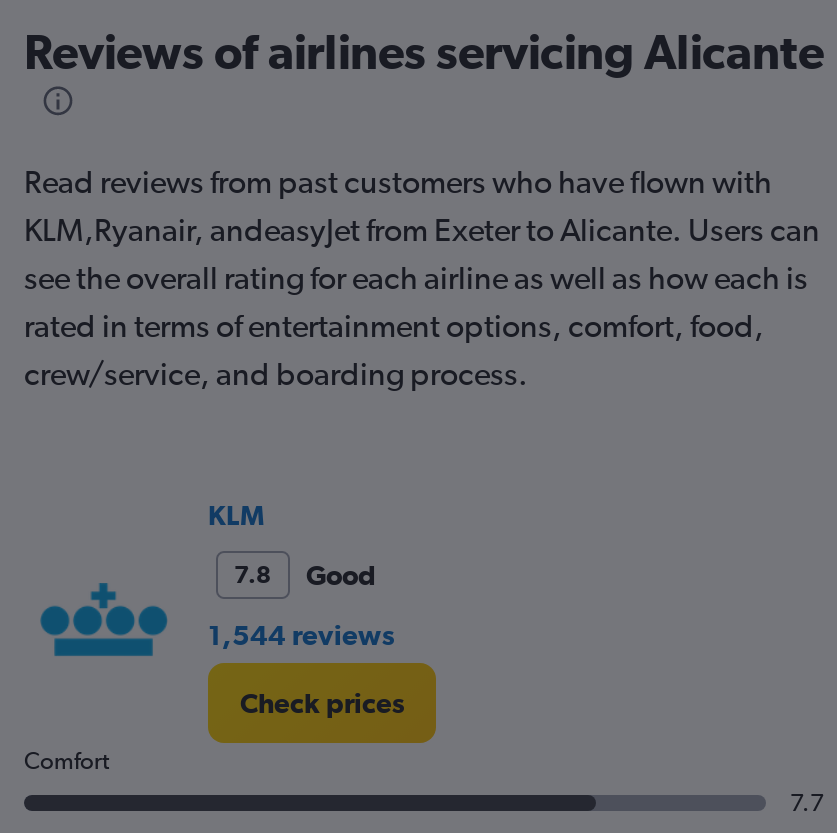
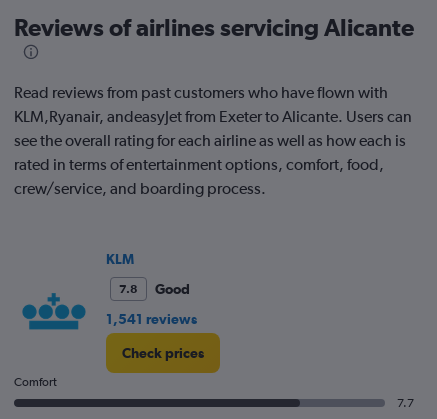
[208,620,394,652] 1,544 reviews -> [106,311,197,327] 1,541 reviews

